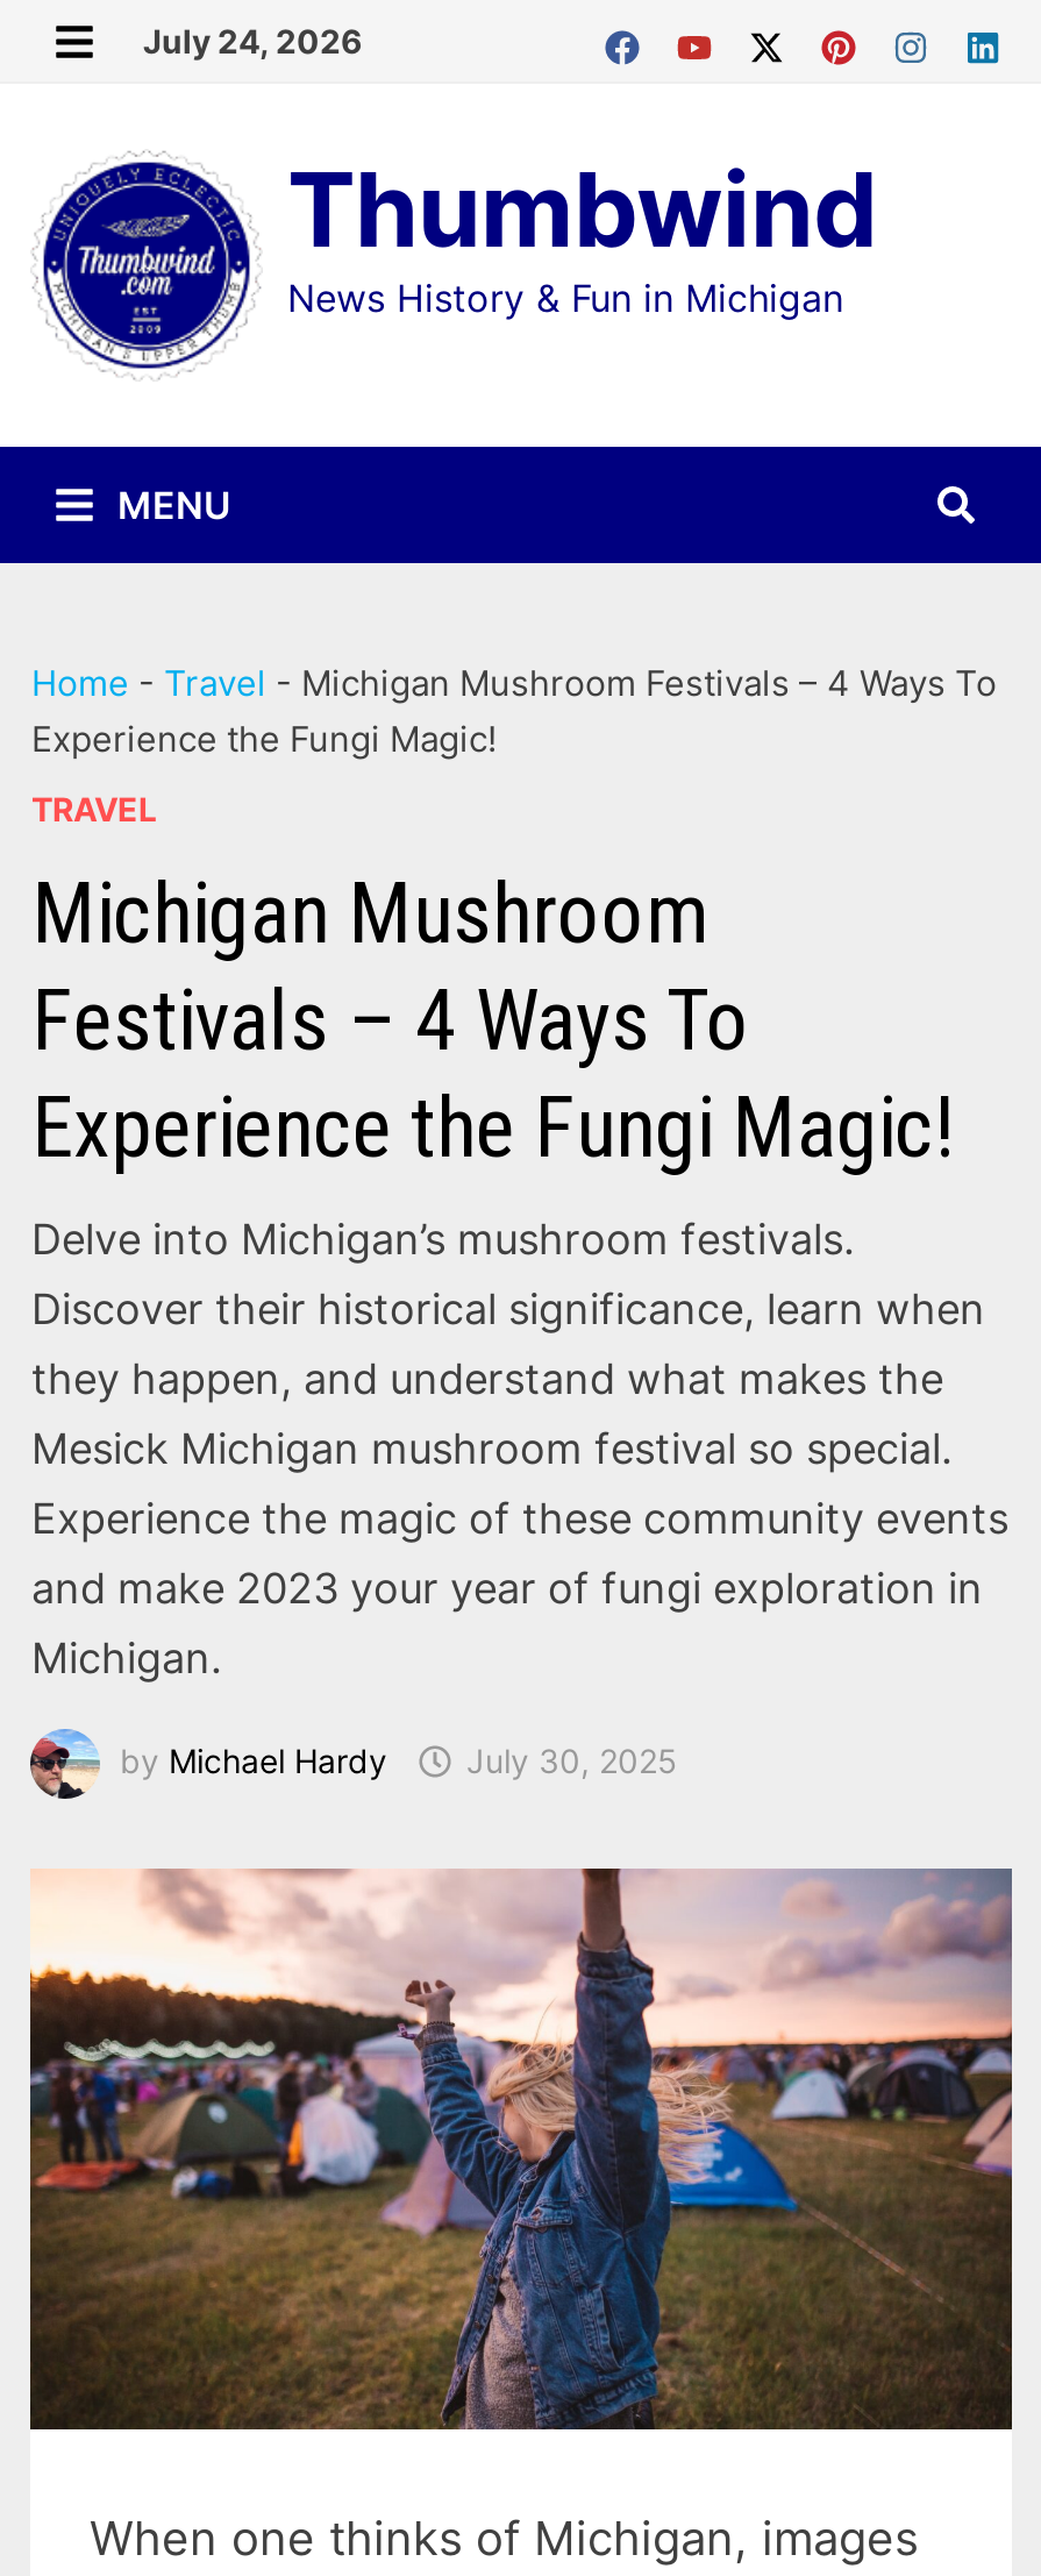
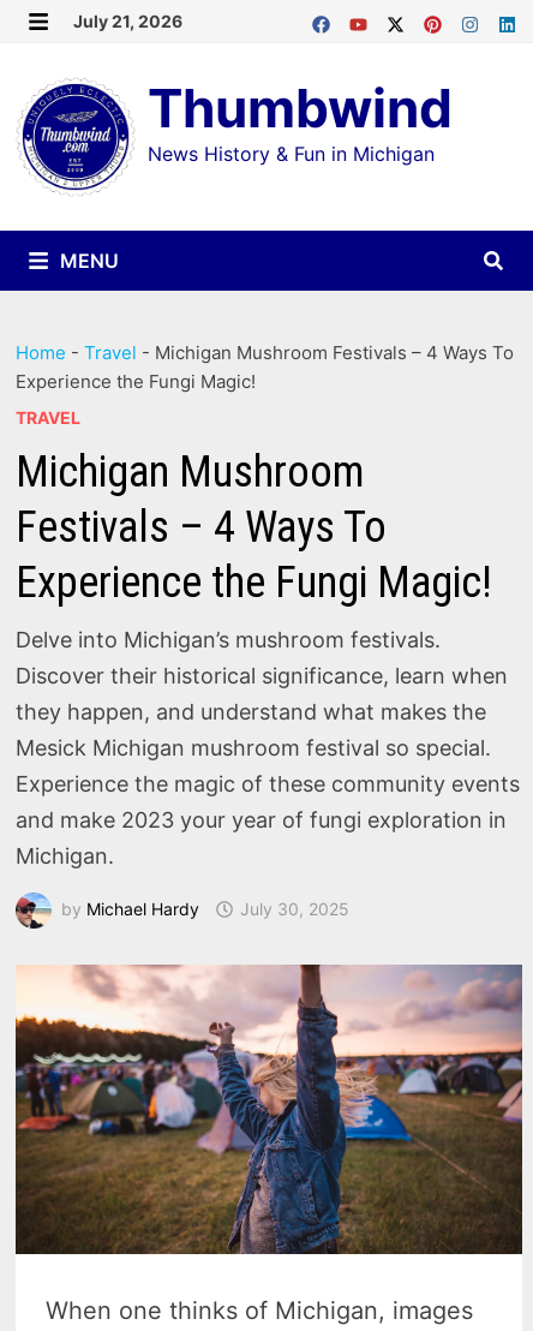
[143,21,362,61] July 24, 2026 -> [74,11,183,31] July 21, 2026

